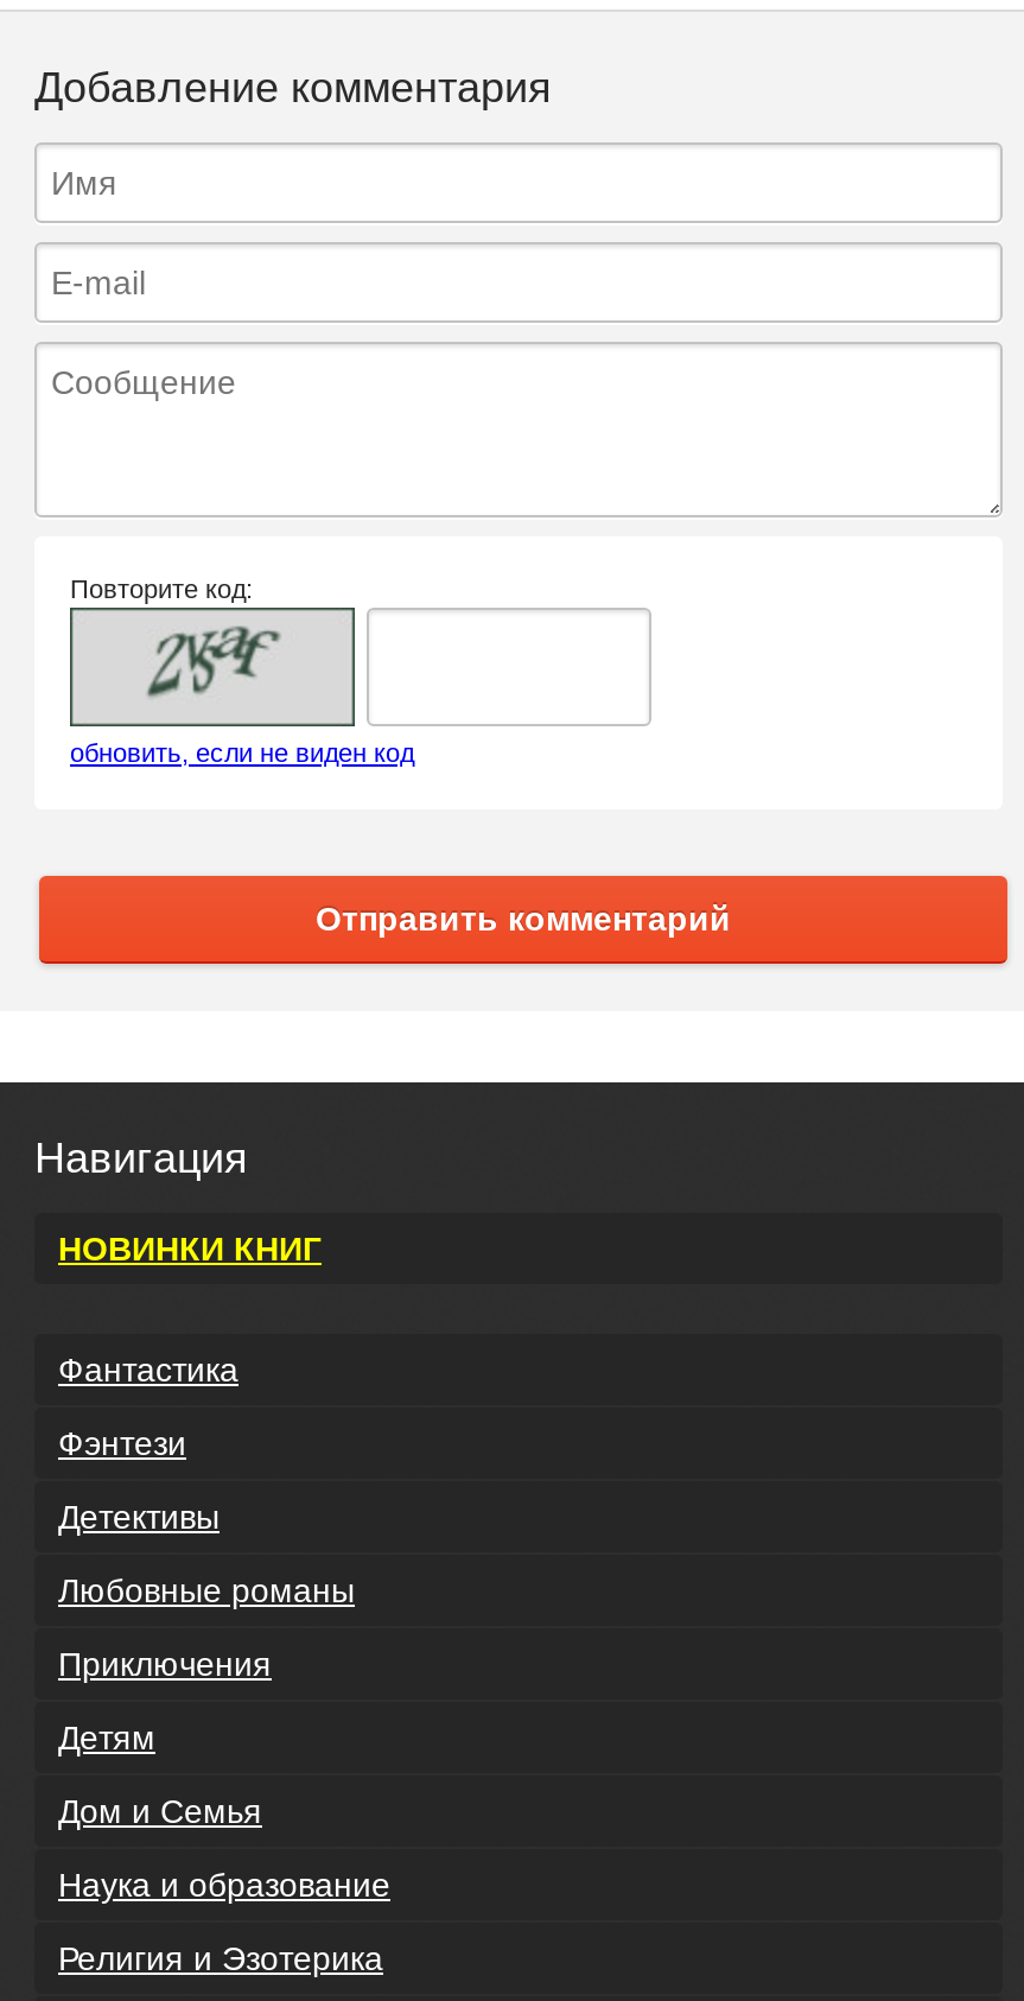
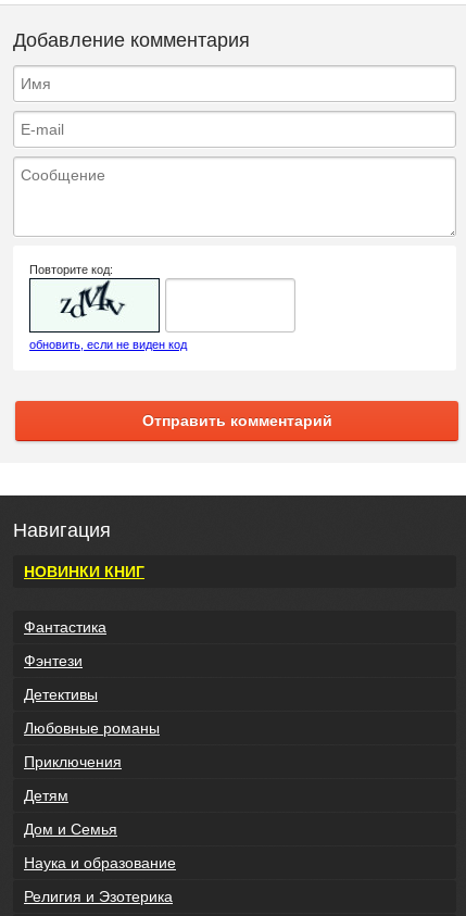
[79,612,345,717] [image] -> [33,280,156,329] [image]

